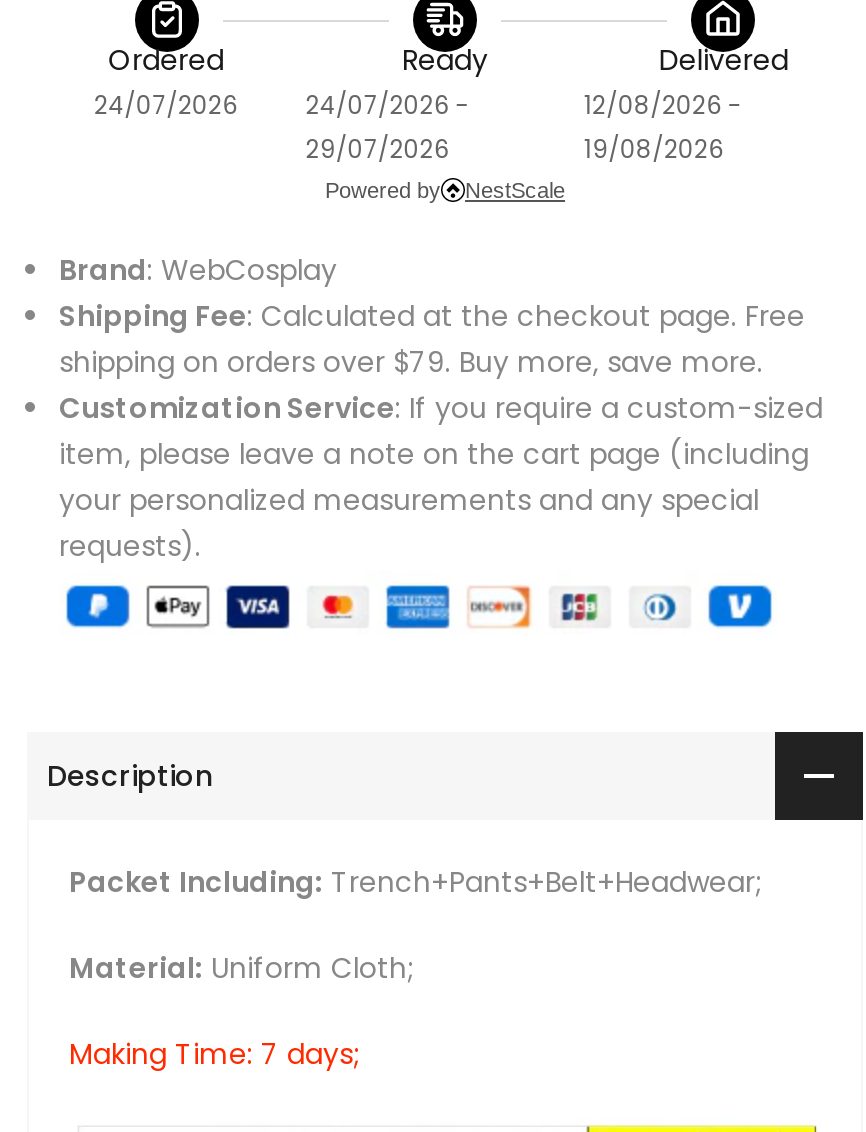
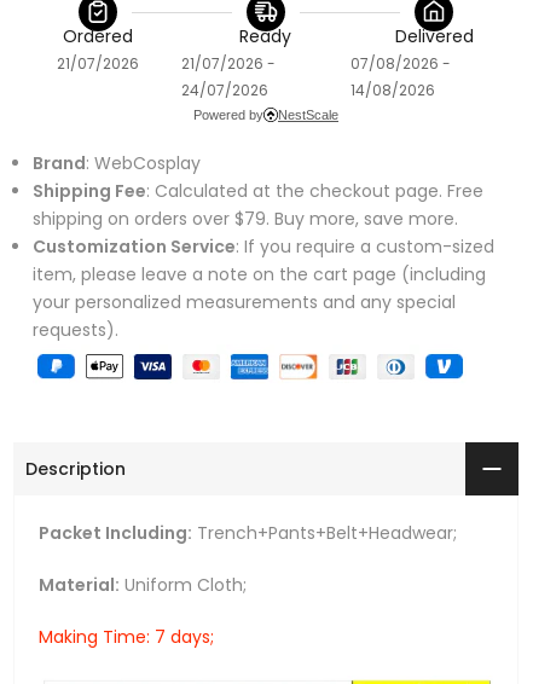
[94,88,238,122] 24/07/2026 -> [56,53,139,74] 21/07/2026
[306,88,470,122] 24/07/2026 - -> [182,53,276,74] 21/07/2026 -
[584,88,742,122] 12/08/2026 - -> [350,53,450,74] 07/08/2026 -
[306,132,450,166] 29/07/2026 -> [182,80,269,100] 24/07/2026
[584,132,724,166] 19/08/2026 -> [350,80,435,100] 14/08/2026

